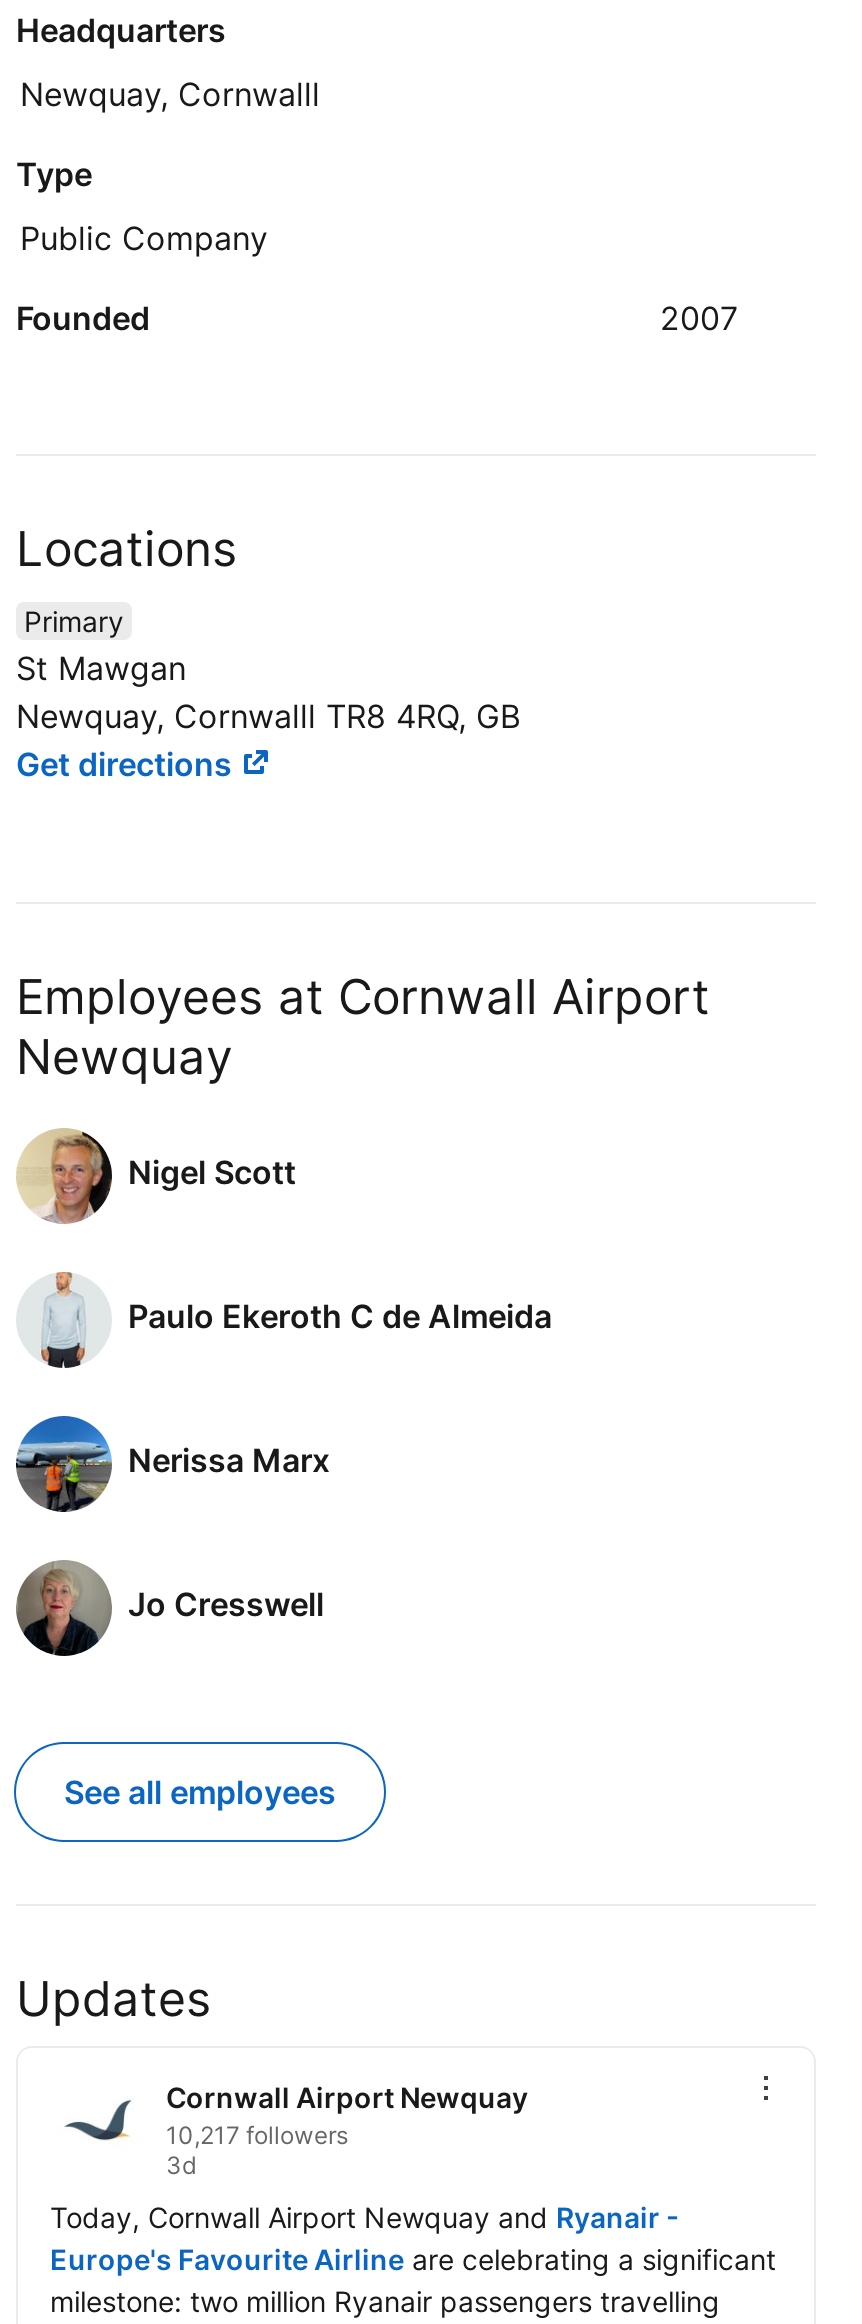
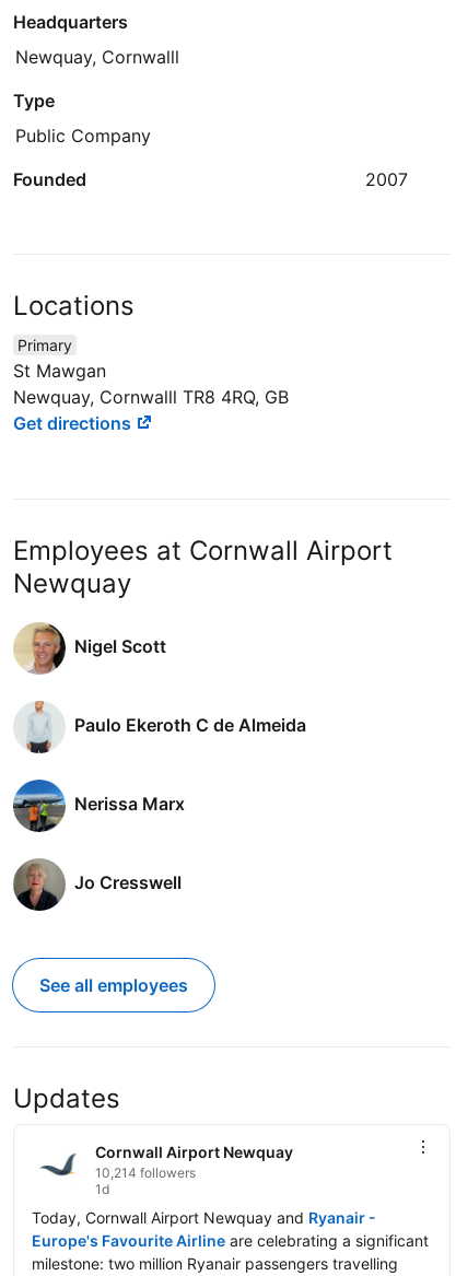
[166,2121,348,2181] 10,217 followers | 3d -> [95,1165,196,1198] 10,214 followers | 1d

